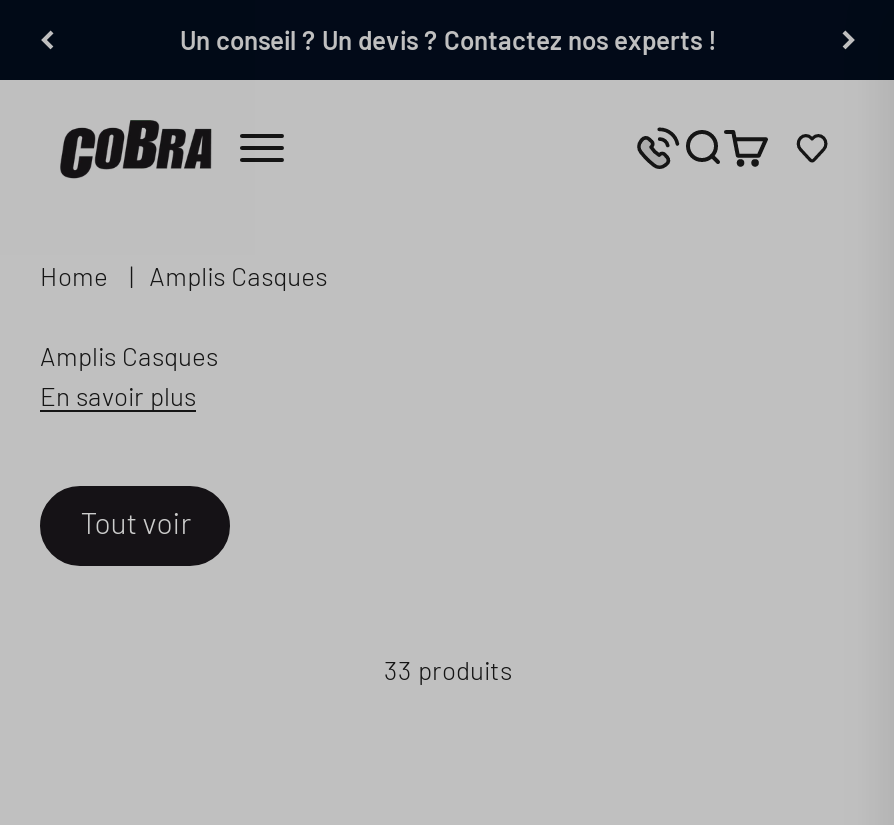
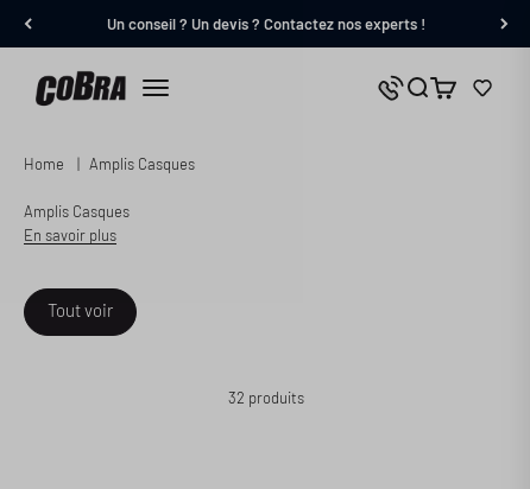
[384,653,512,685] 33 produits -> [228,388,304,407] 32 produits

